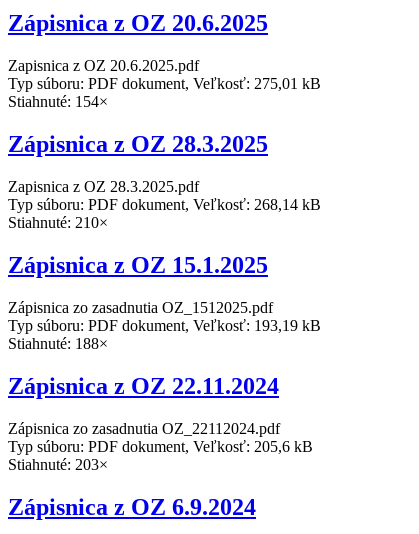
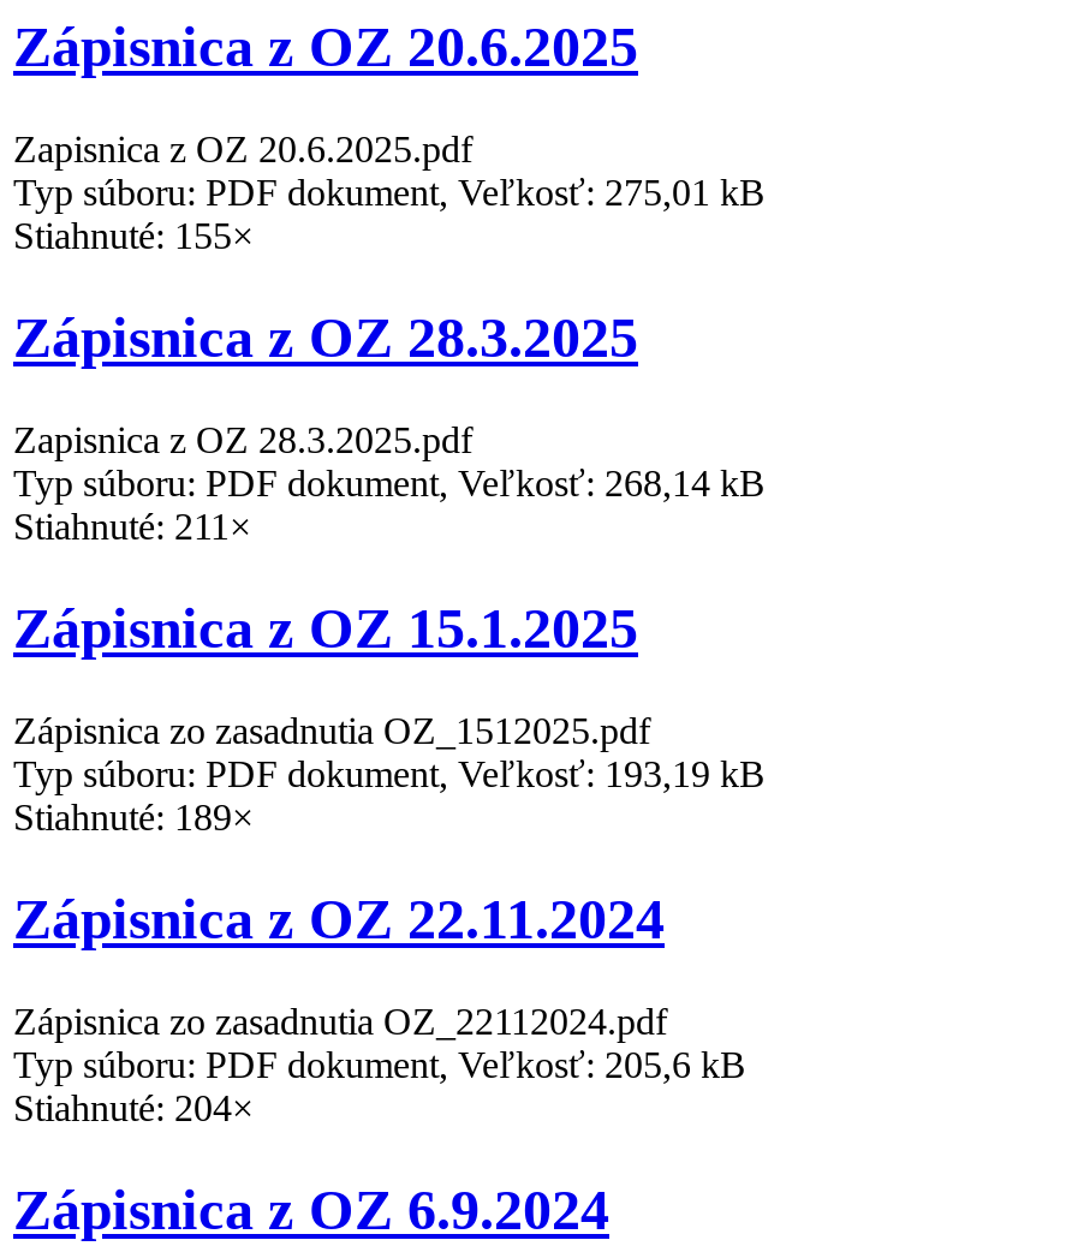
[8,93,108,110] Stiahnuté: 154× -> [13,216,254,256] Stiahnuté: 155×
[8,214,108,231] Stiahnuté: 210× -> [13,506,251,547] Stiahnuté: 211×
[8,335,108,352] Stiahnuté: 188× -> [13,796,254,837] Stiahnuté: 189×
[8,456,108,473] Stiahnuté: 203× -> [13,1086,254,1127] Stiahnuté: 204×

